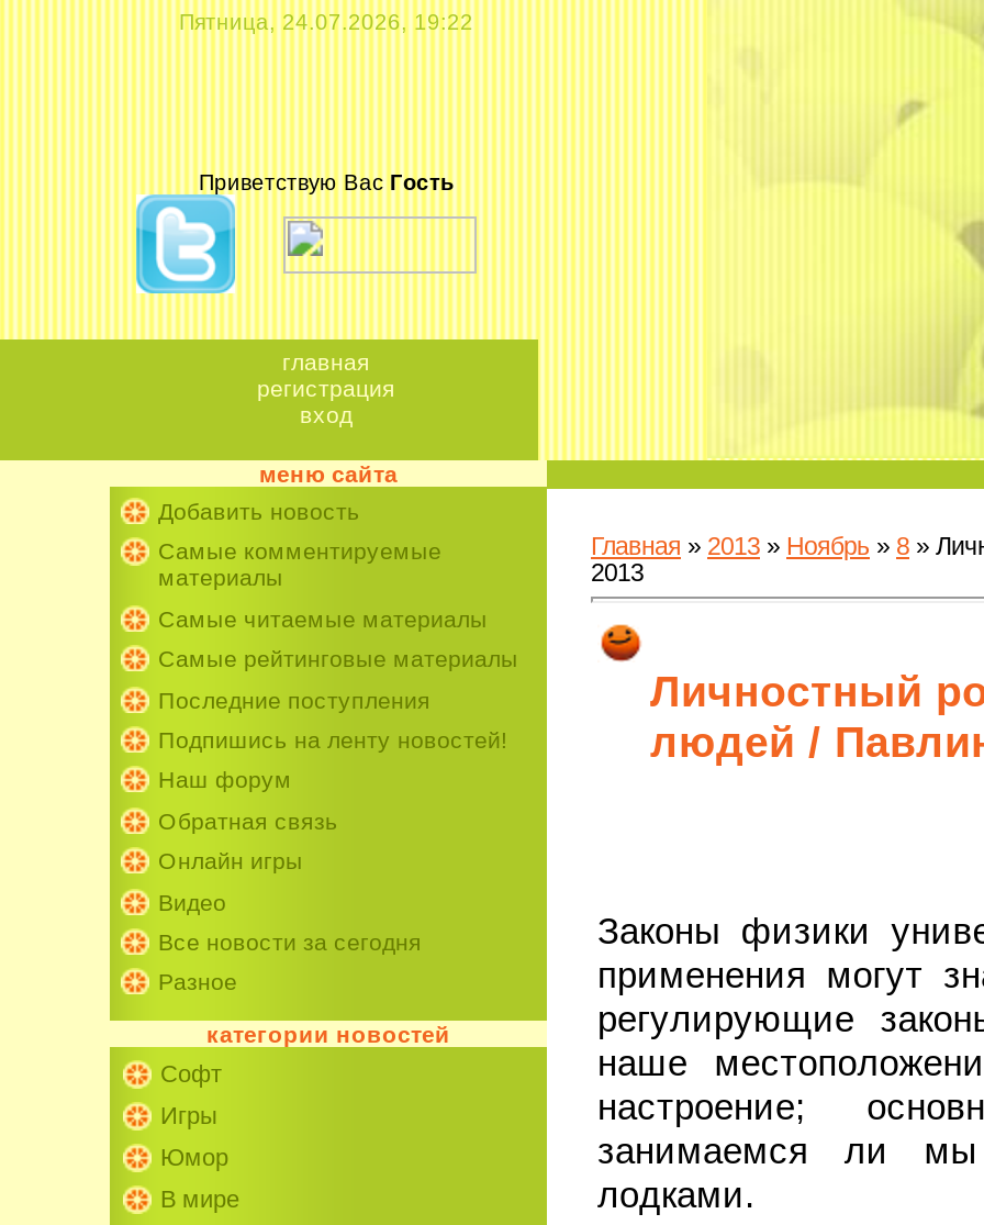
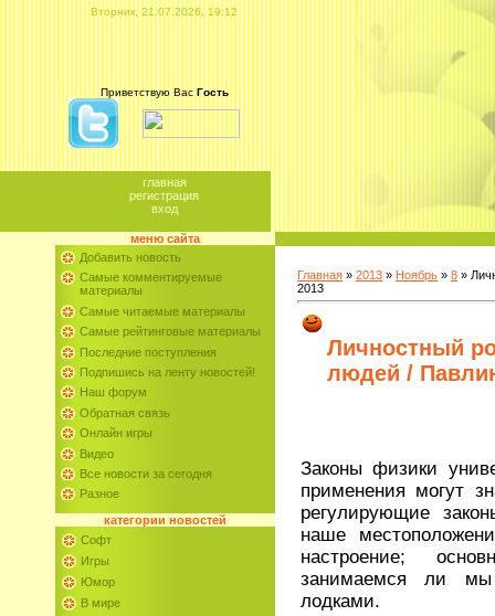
[179,10,473,34] Пятница, 24.07.2026, 19:22 -> [91,6,238,18] Вторник, 21.07.2026, 19:12

